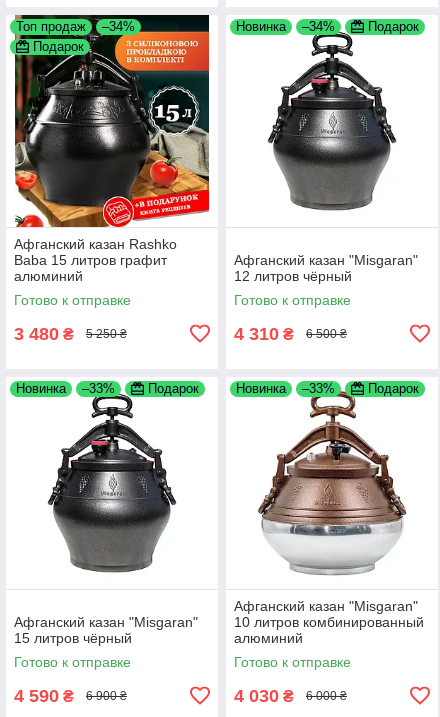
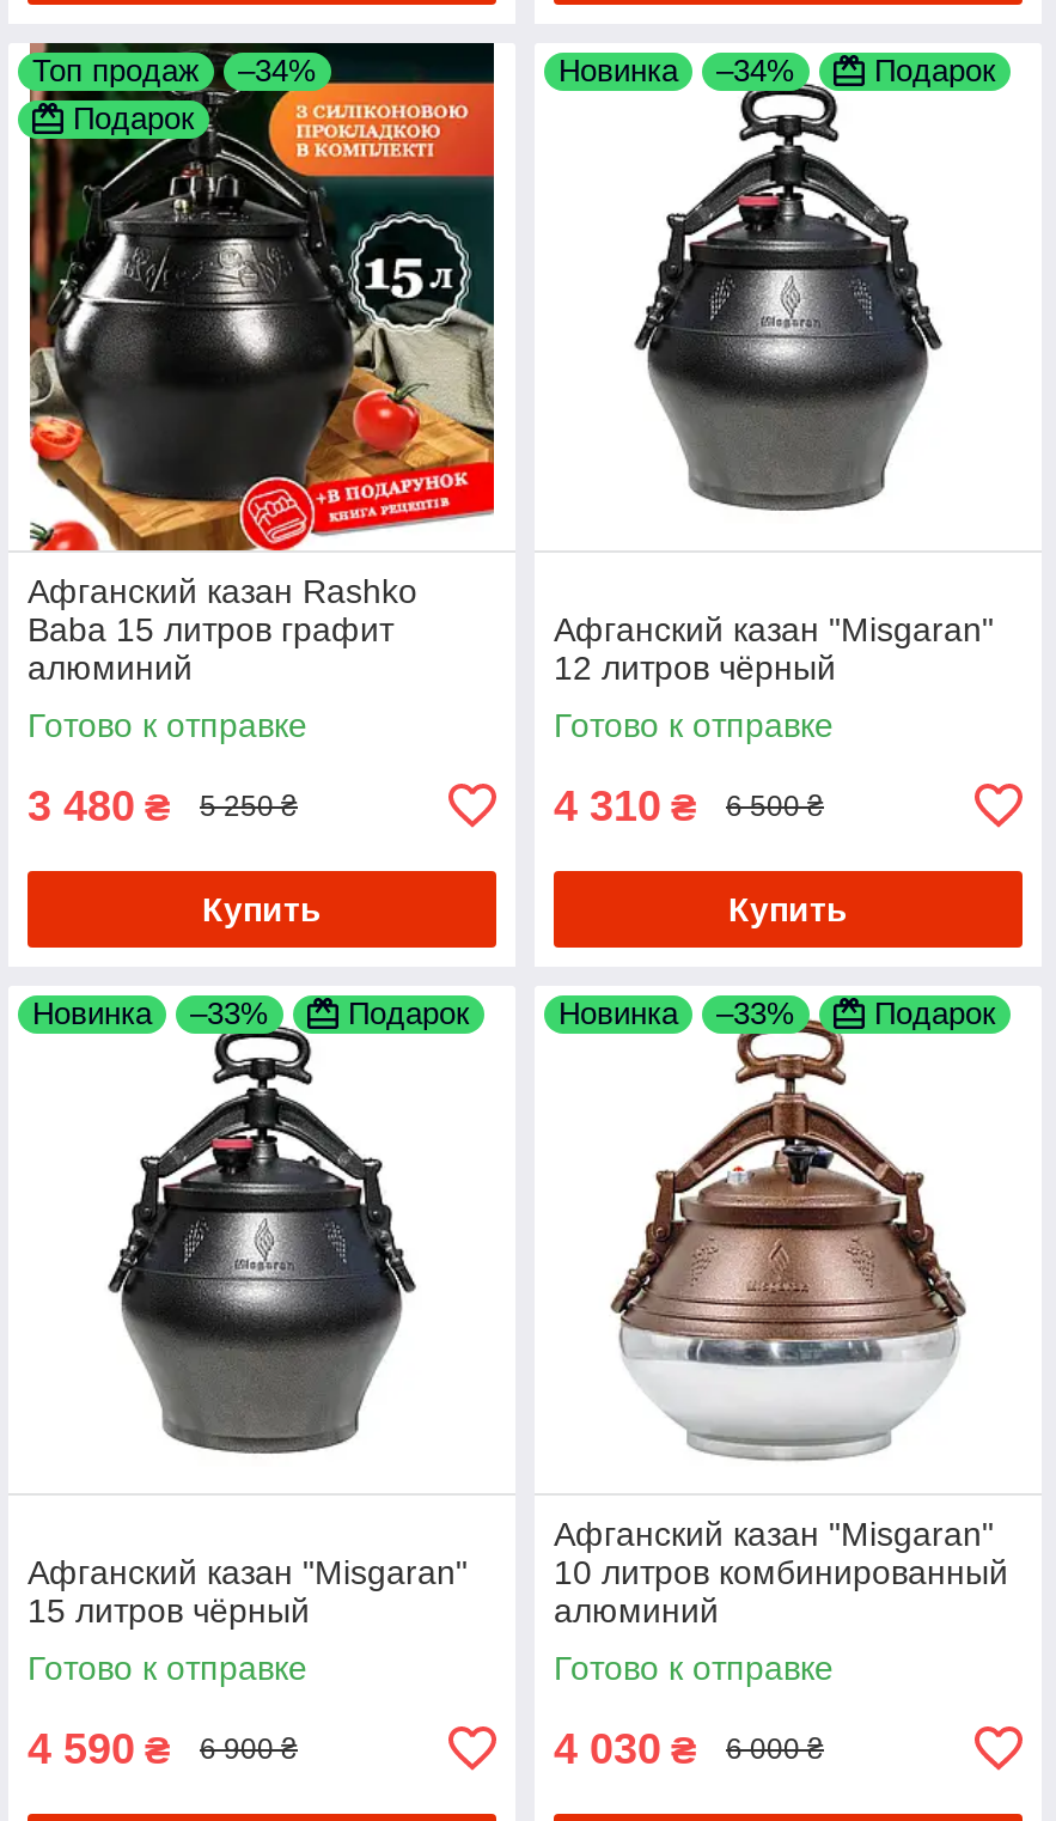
none -> [202,890,322,928] Купить
none -> [728,890,848,928] Купить

